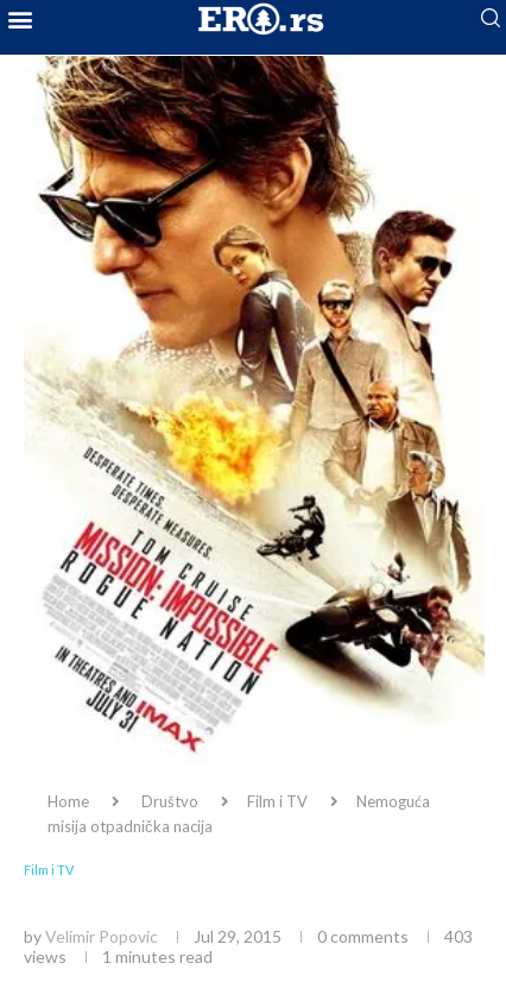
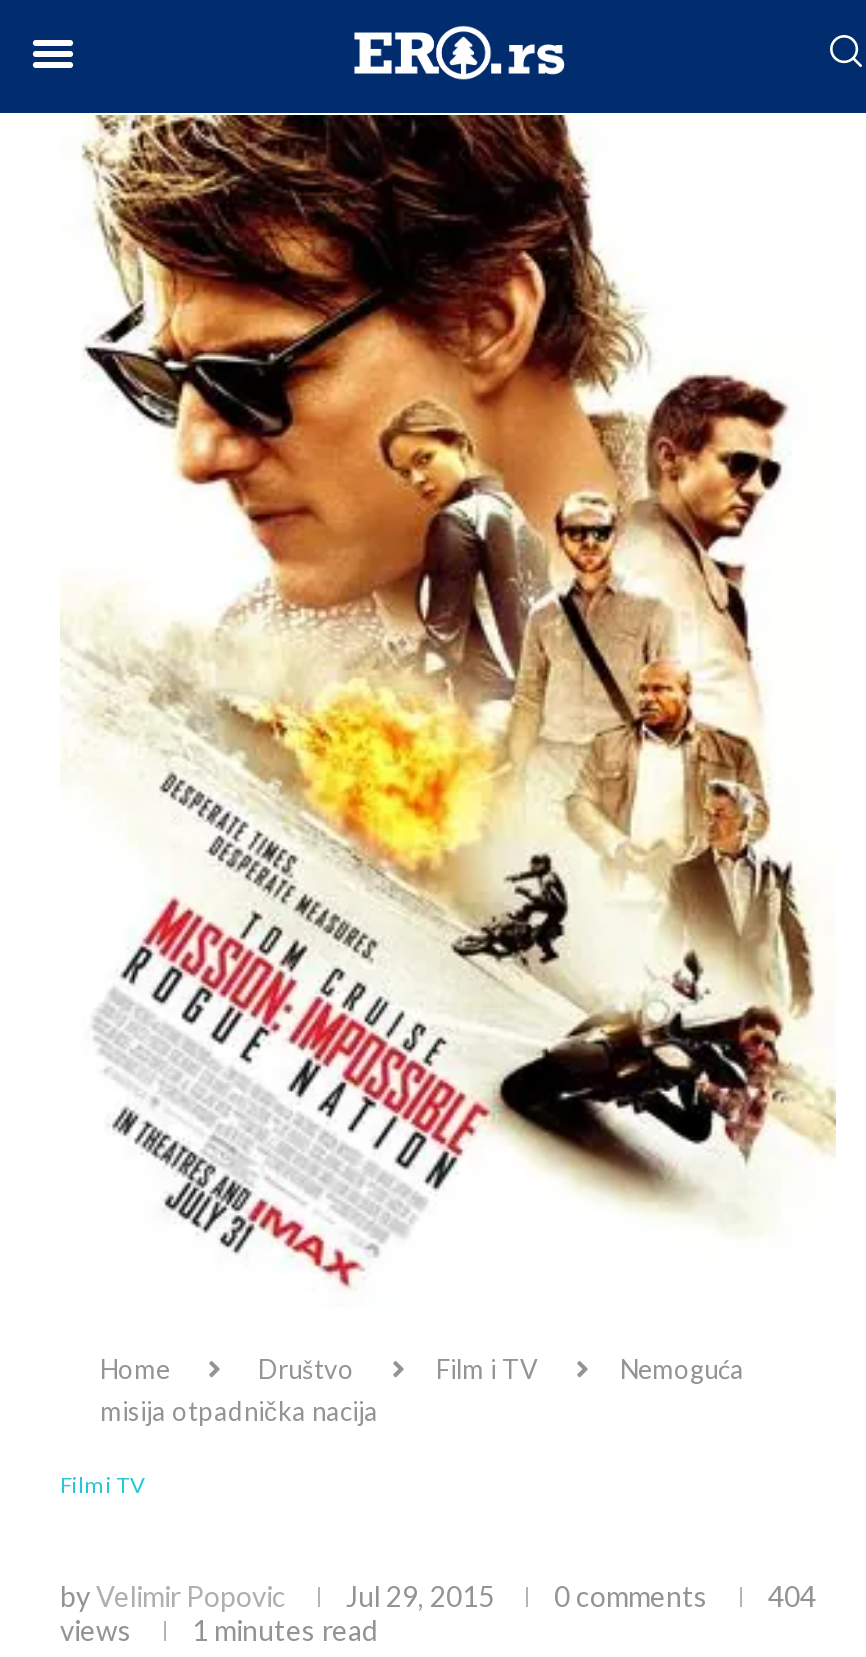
[444,926,473,946] 403 -> [768,1579,816,1613] 404

